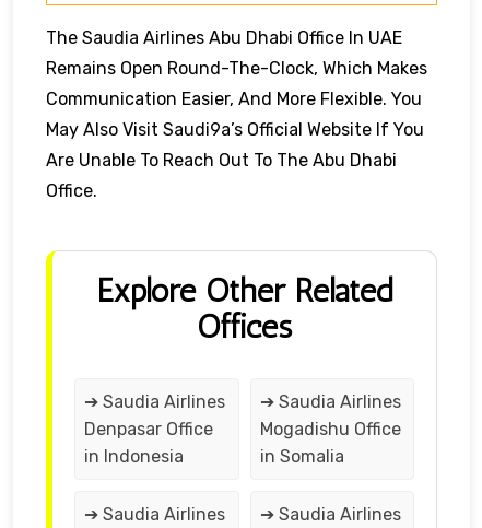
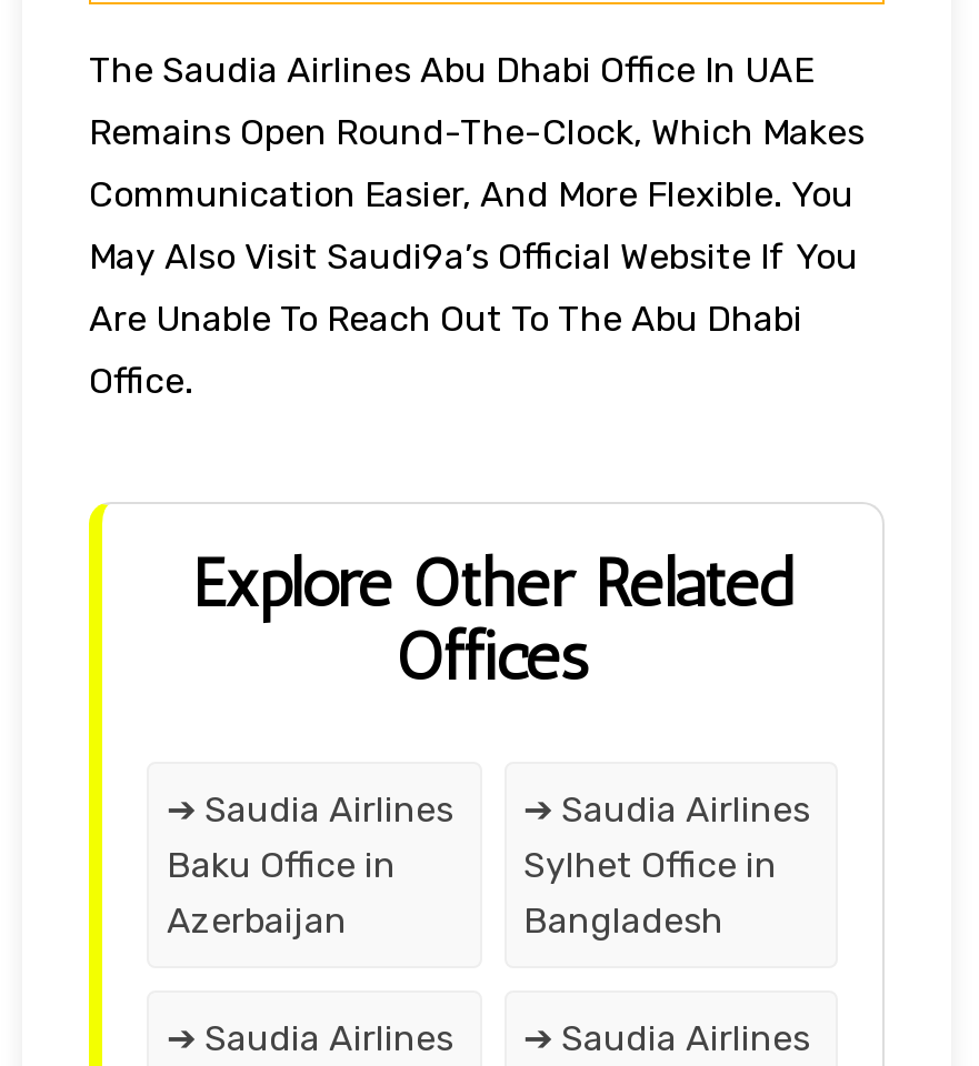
[84,418,213,466] Denpasar Office | in Indonesia -> [167,843,396,941] Baku Office in | Azerbaijan
[260,418,401,466] Mogadishu Office | in Somalia -> [523,843,777,941] Sylhet Office in | Bangladesh

